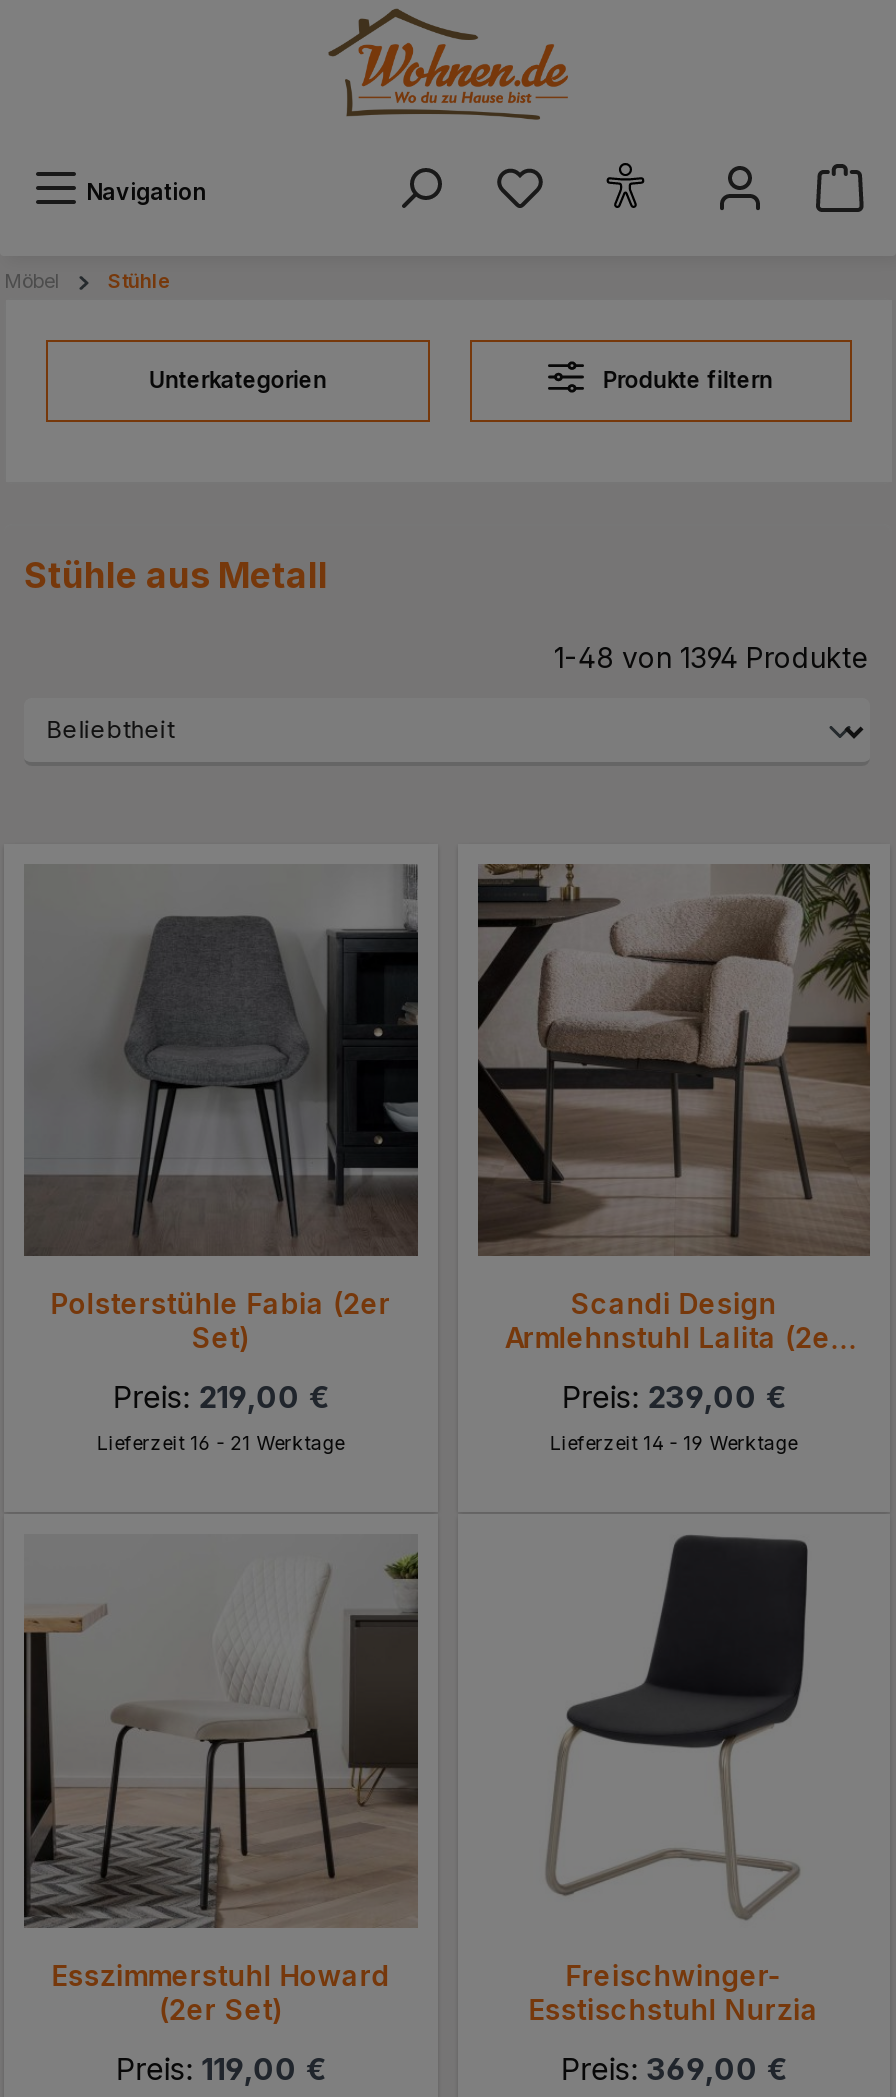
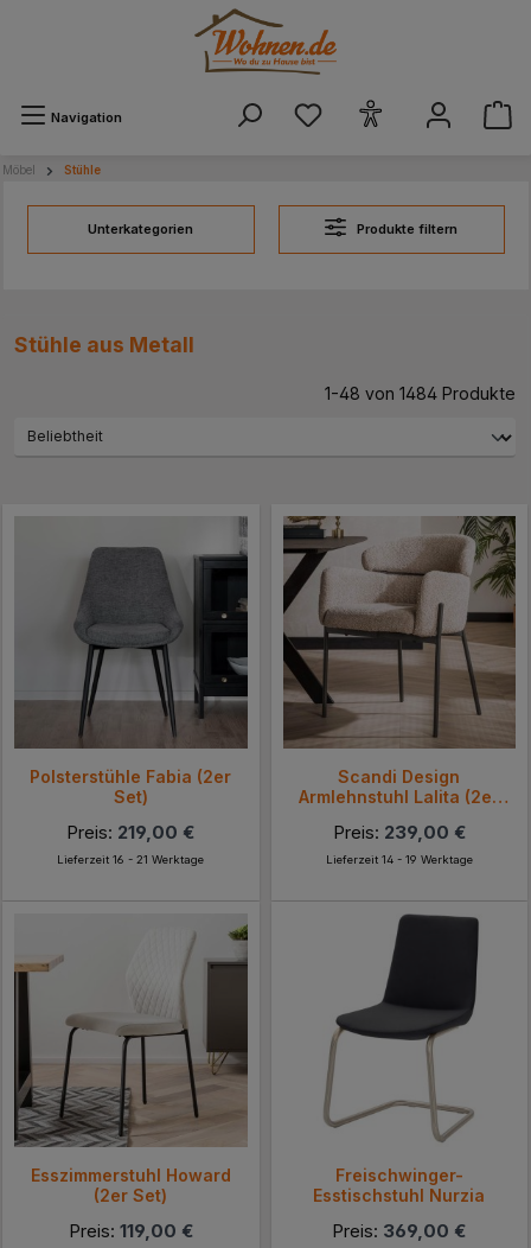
[554,640,870,674] 1-48 von 1394 Produkte -> [325,383,516,404] 1-48 von 1484 Produkte

